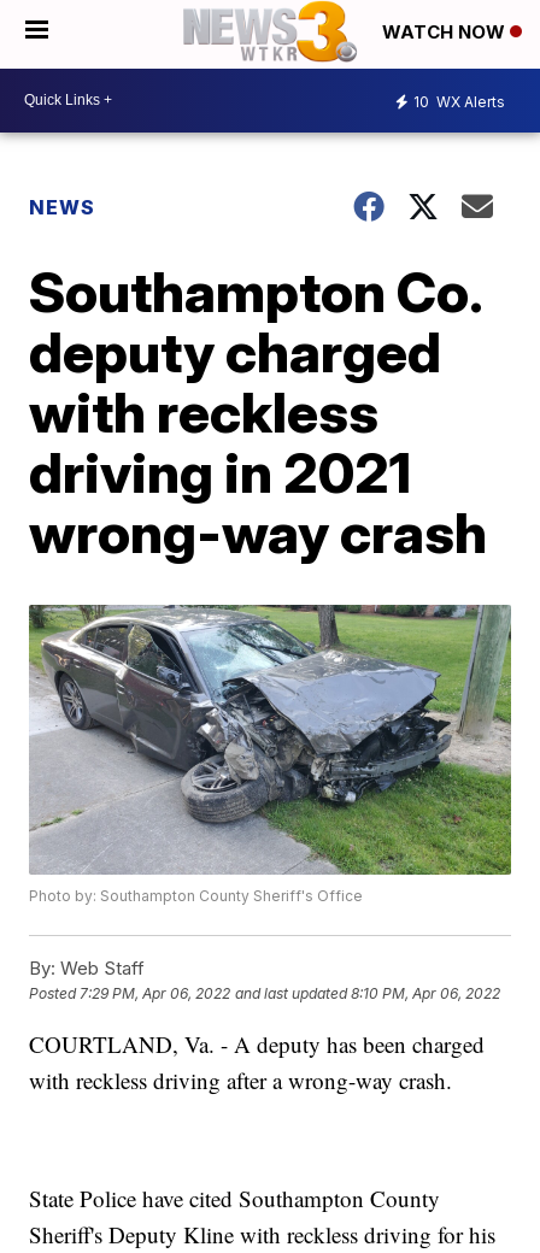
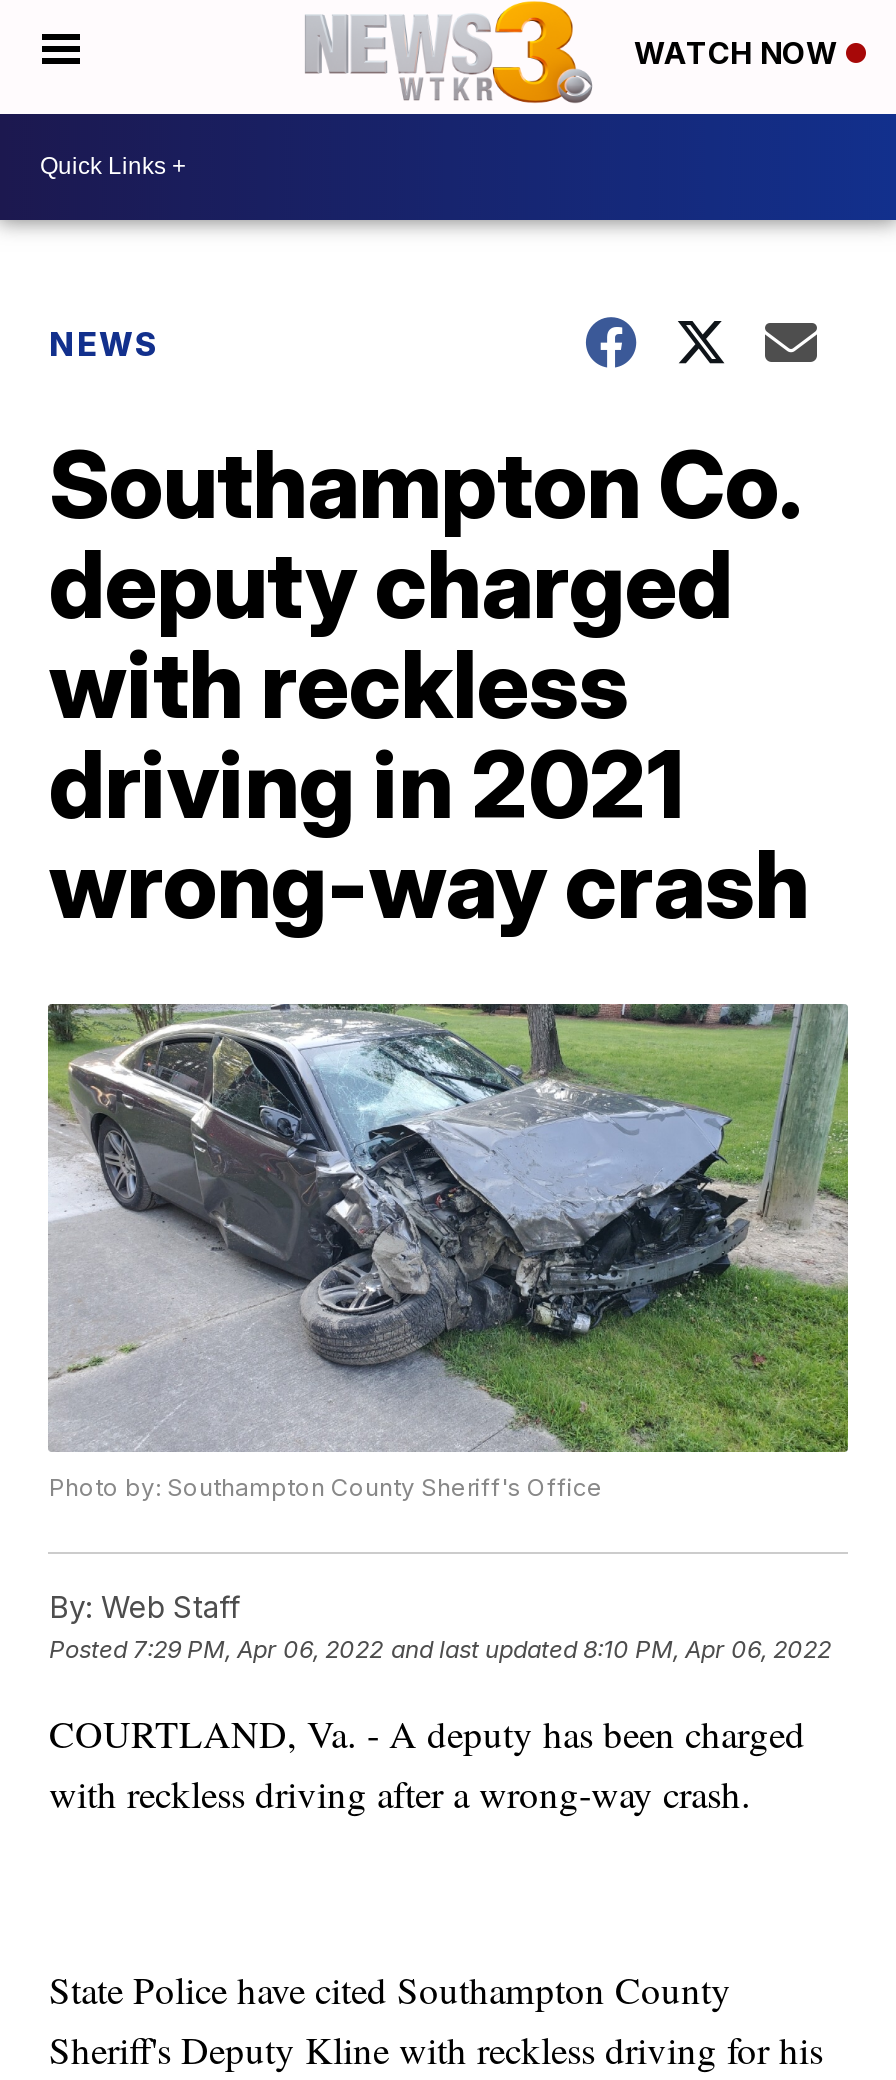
[413,93,505,111] 10 WX Alerts -> none

